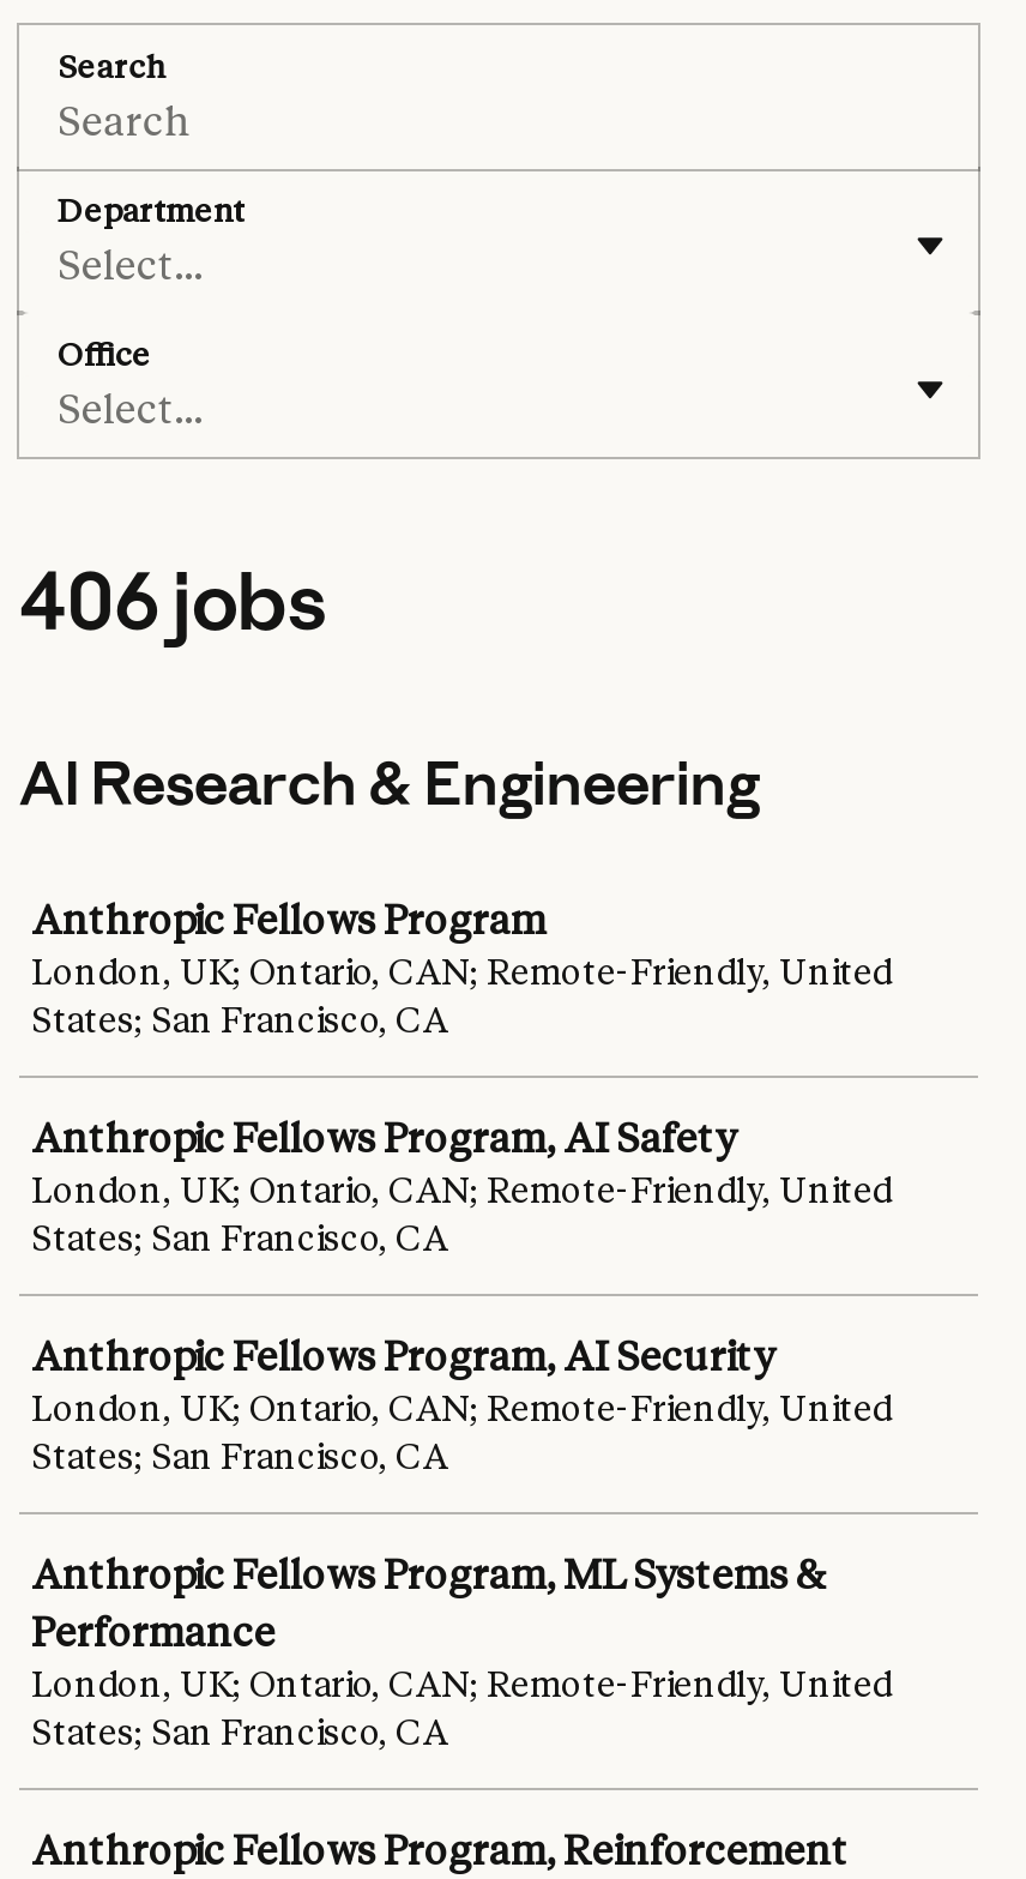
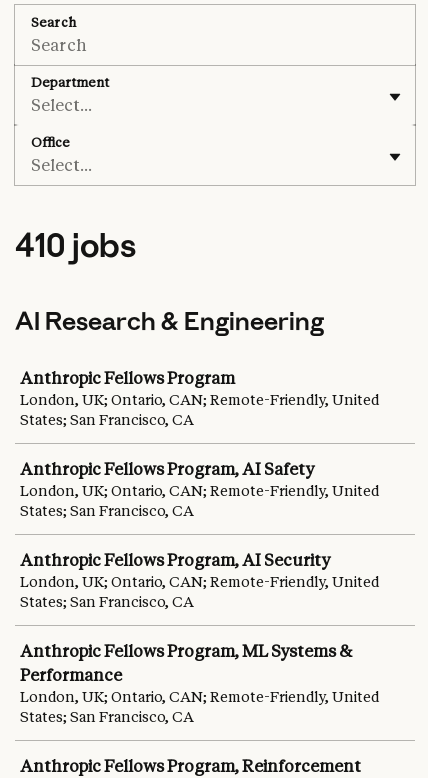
[19,553,326,649] 406 jobs -> [15,225,136,265] 410 jobs

